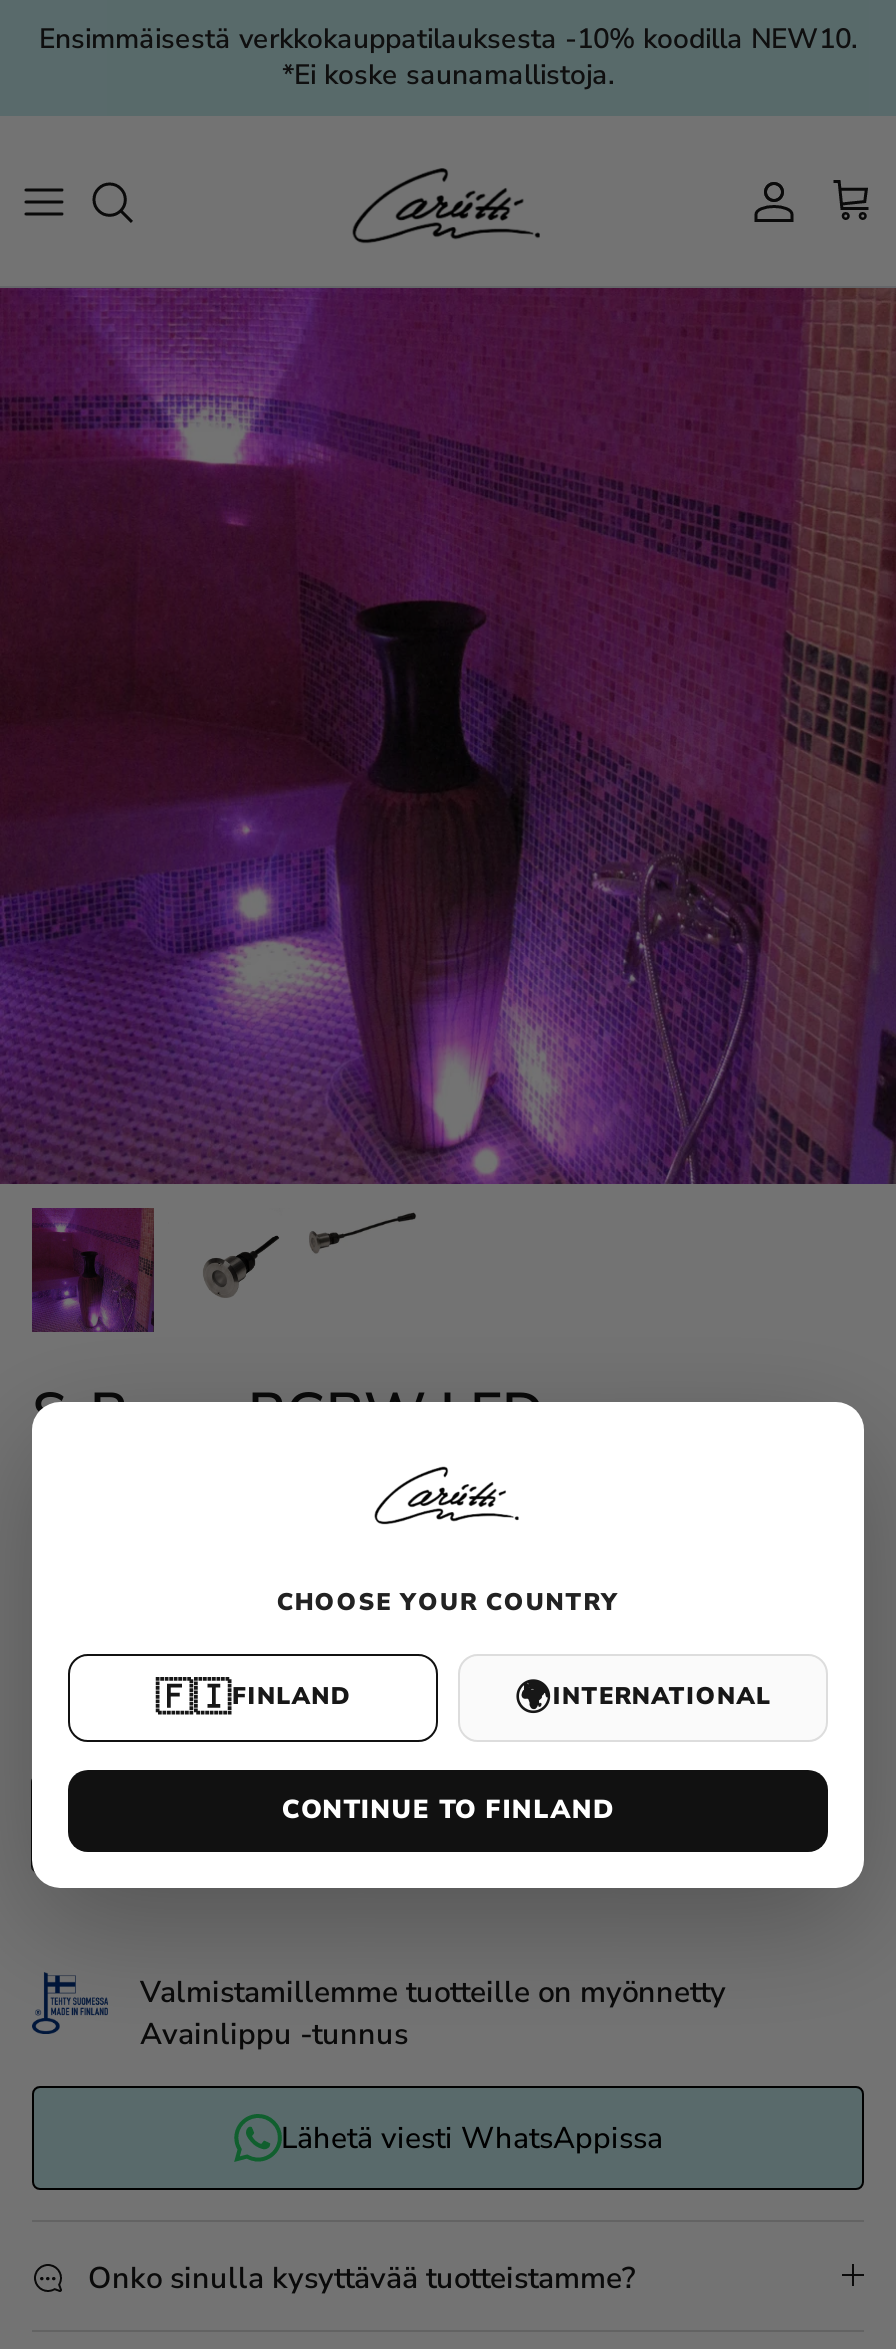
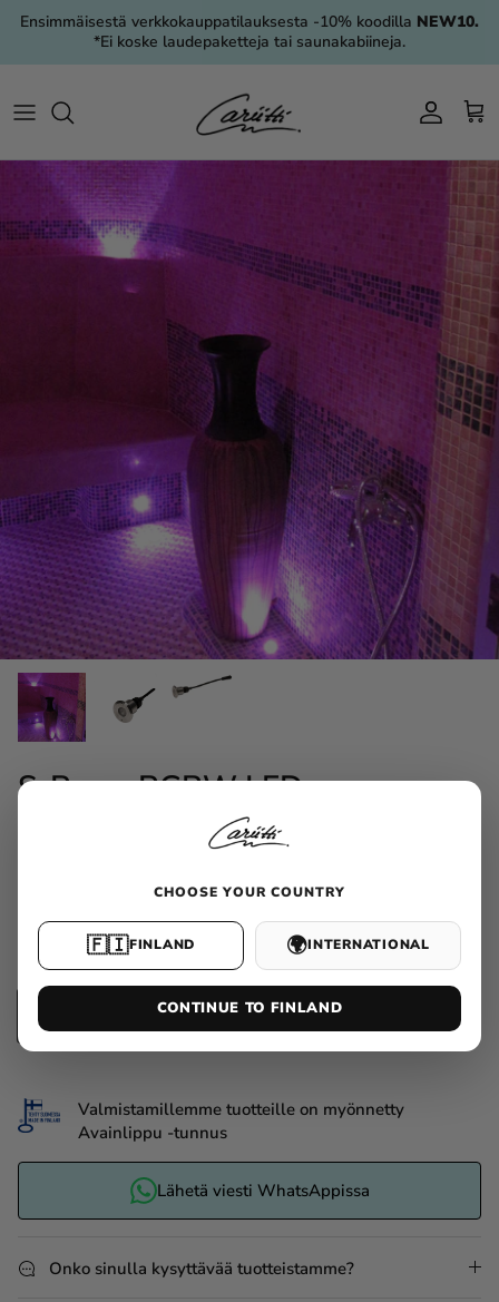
[282,56,614,94] *Ei koske saunamallistoja. -> [94,31,405,53] *Ei koske laudepaketteja tai saunakabiineja.

